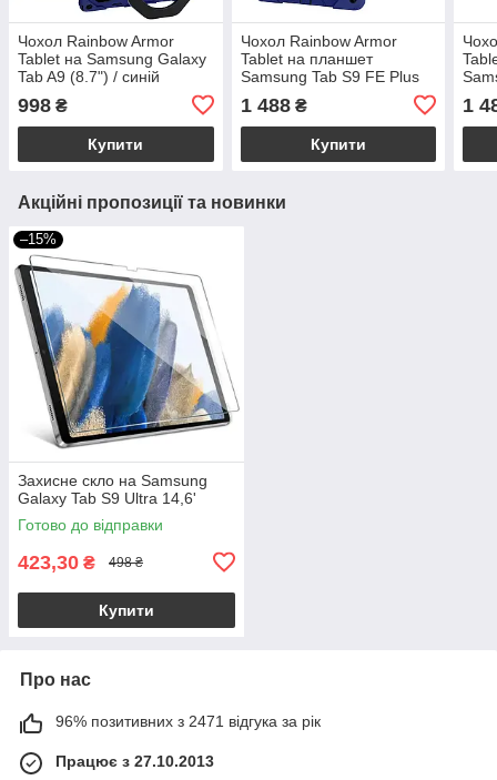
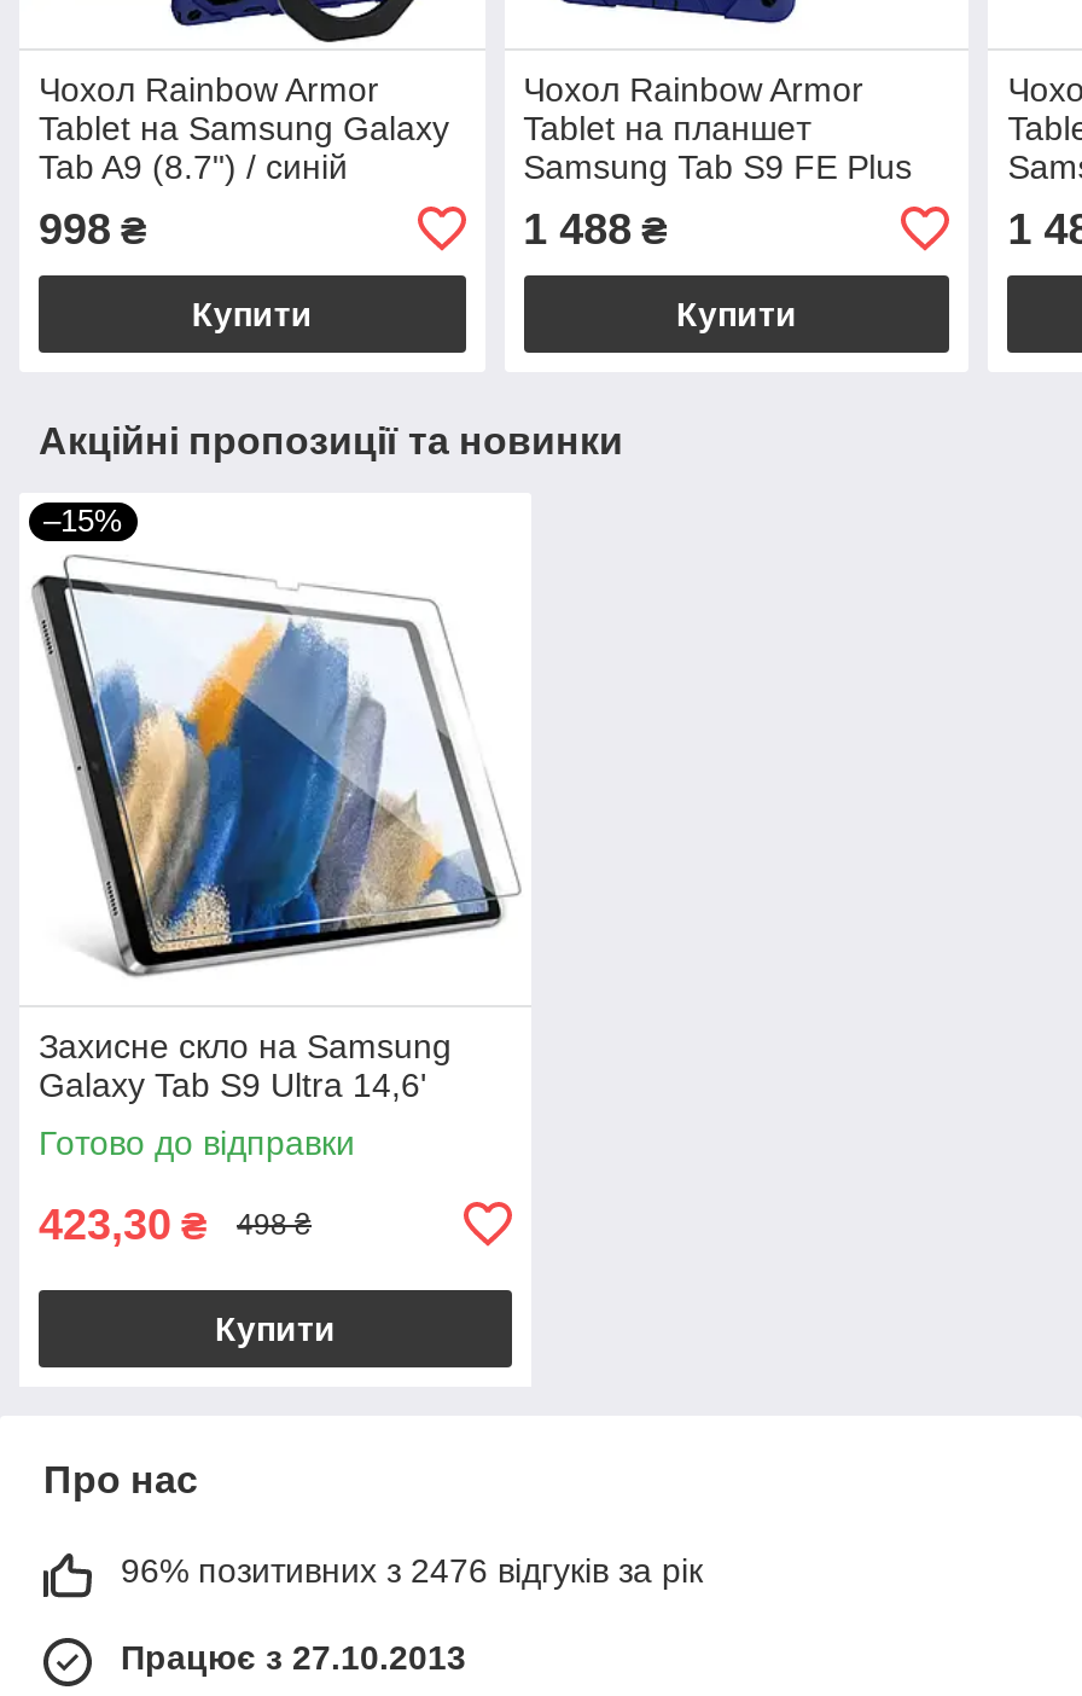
[55,712,321,730] 96% позитивних з 2471 відгука за рік -> [121,1551,703,1589] 96% позитивних з 2476 відгуків за рік

